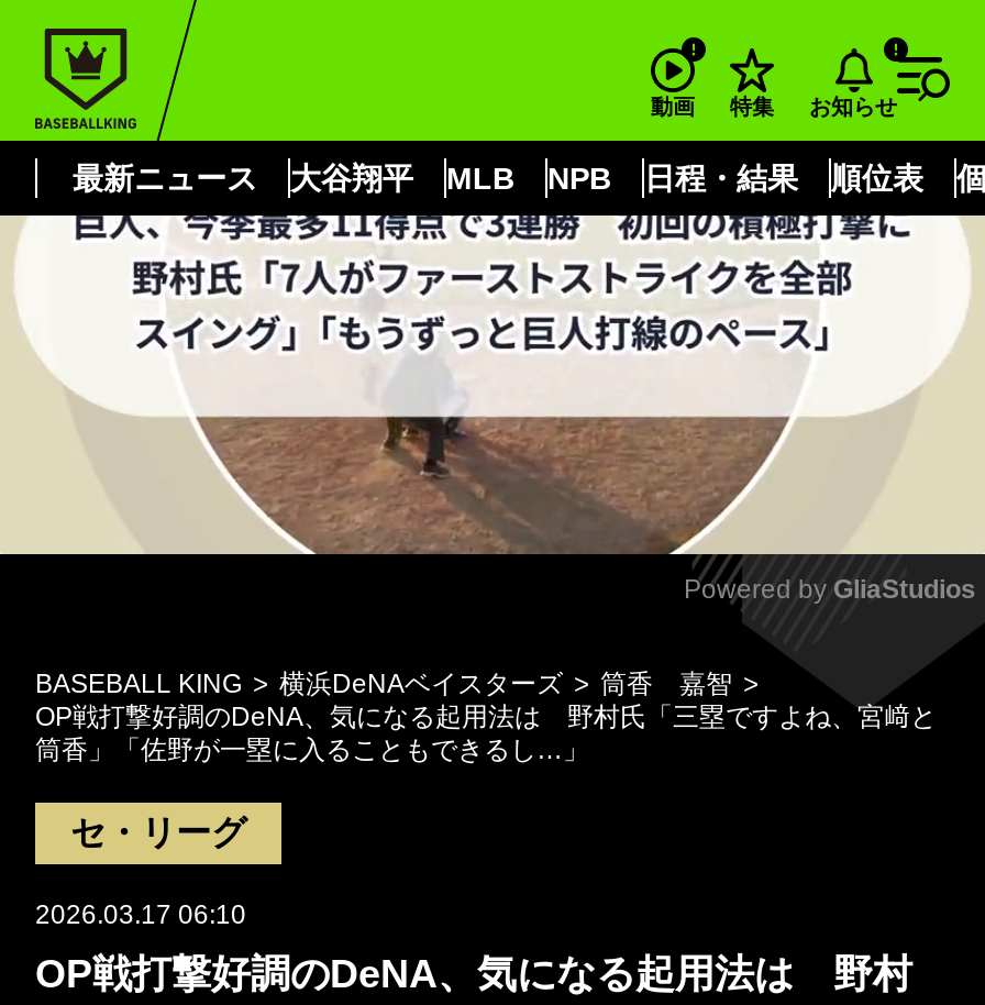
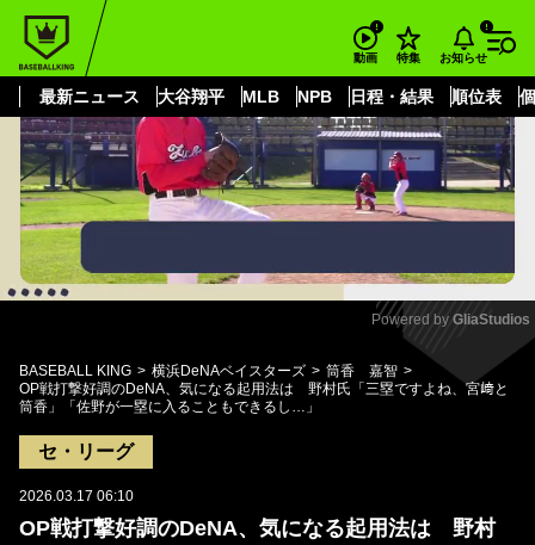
[15,213,978,554] [image] -> [7,116,531,302] [image]

